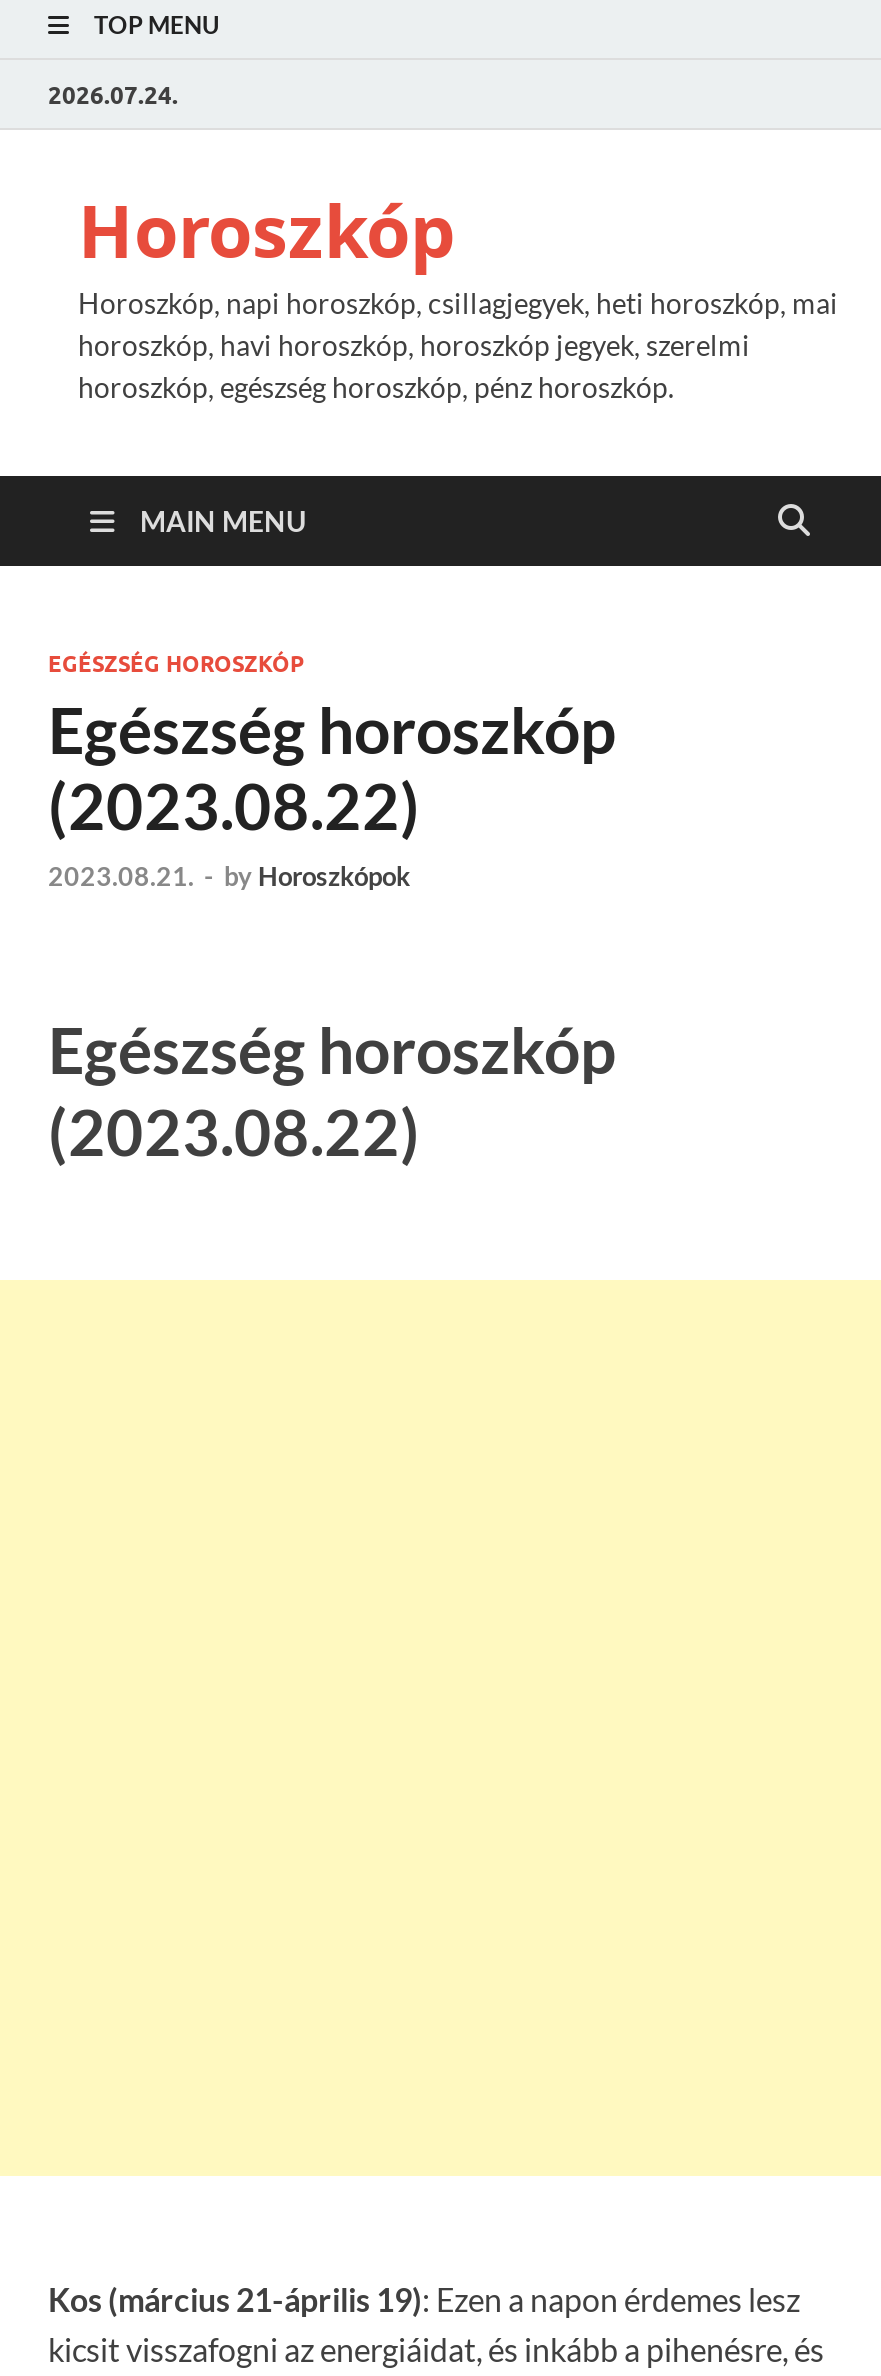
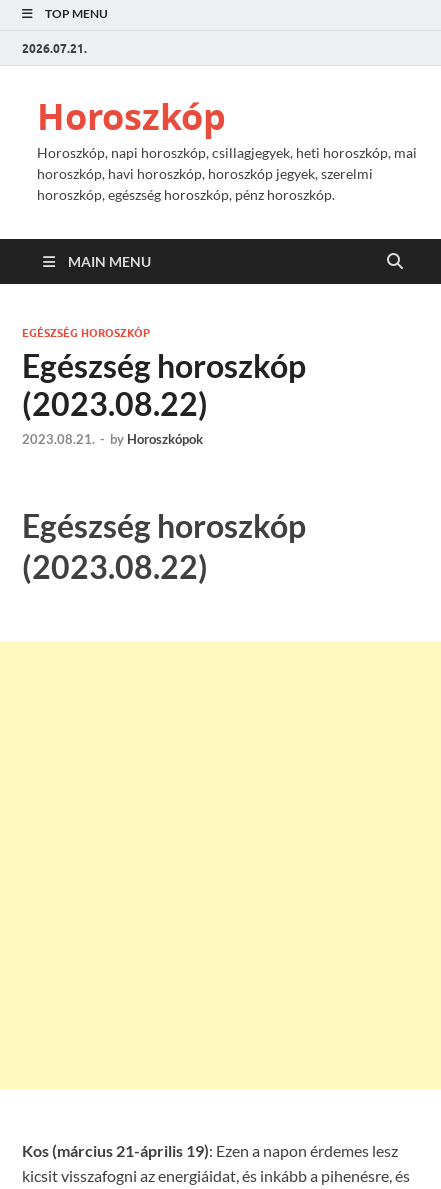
[48,79,178,109] 2026.07.24. -> [22,40,87,55] 2026.07.21.

